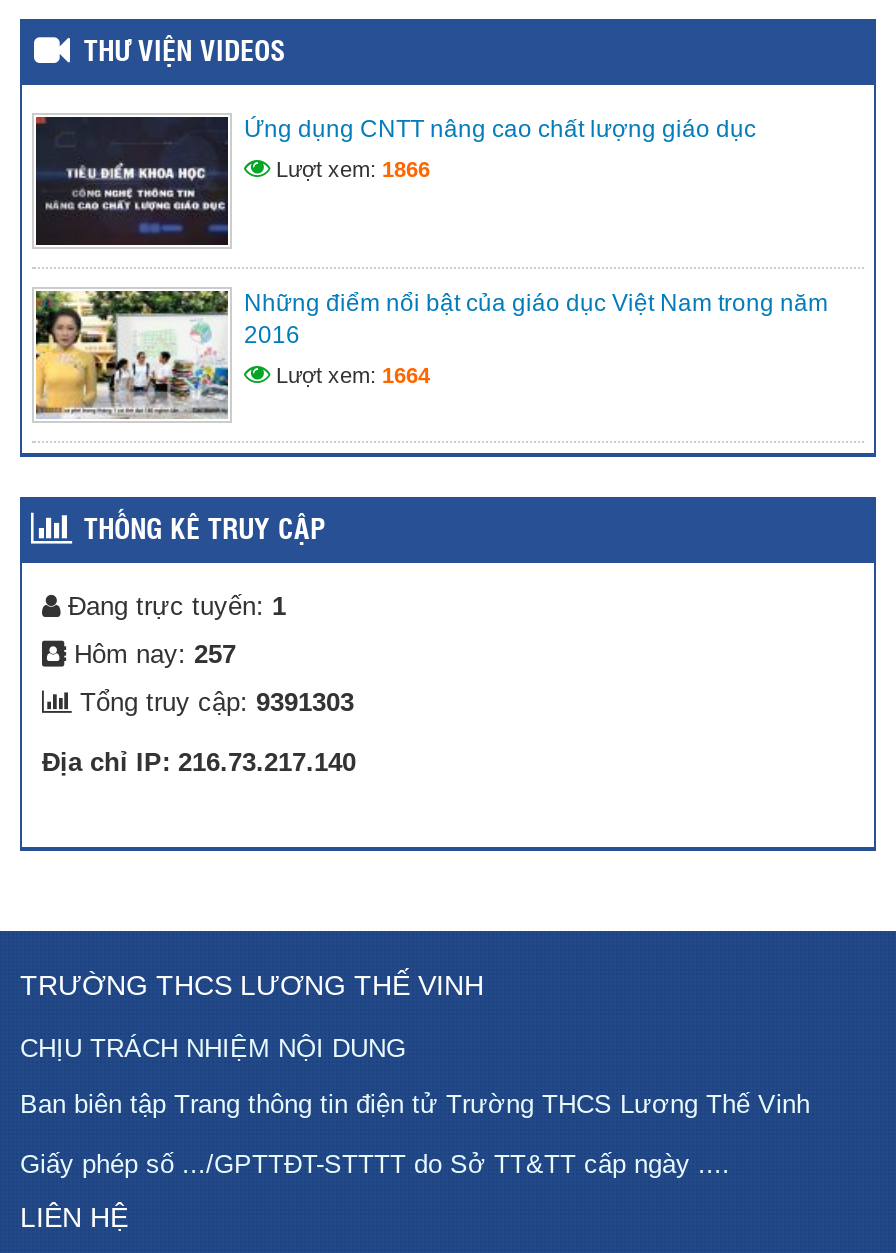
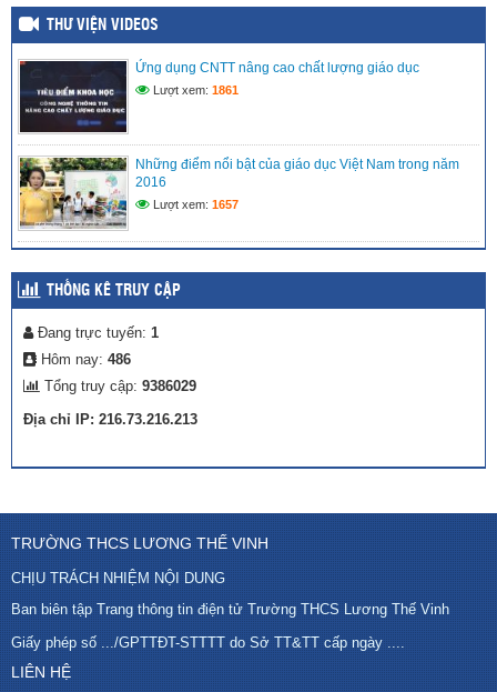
[270,158,430,182] Lượt xem: 1866 -> [150,84,239,97] Lượt xem: 1861
[270,364,430,388] Lượt xem: 1664 -> [150,198,239,211] Lượt xem: 1657
[66,640,236,670] Hôm nay: 257 -> [37,351,131,368] Hôm nay: 486
[72,688,354,718] Tổng truy cập: 9391303 -> [40,378,196,395] Tổng truy cập: 9386029
[42,748,356,778] Địa chỉ IP: 216.73.217.140 -> [23,411,197,428] Địa chỉ IP: 216.73.216.213

